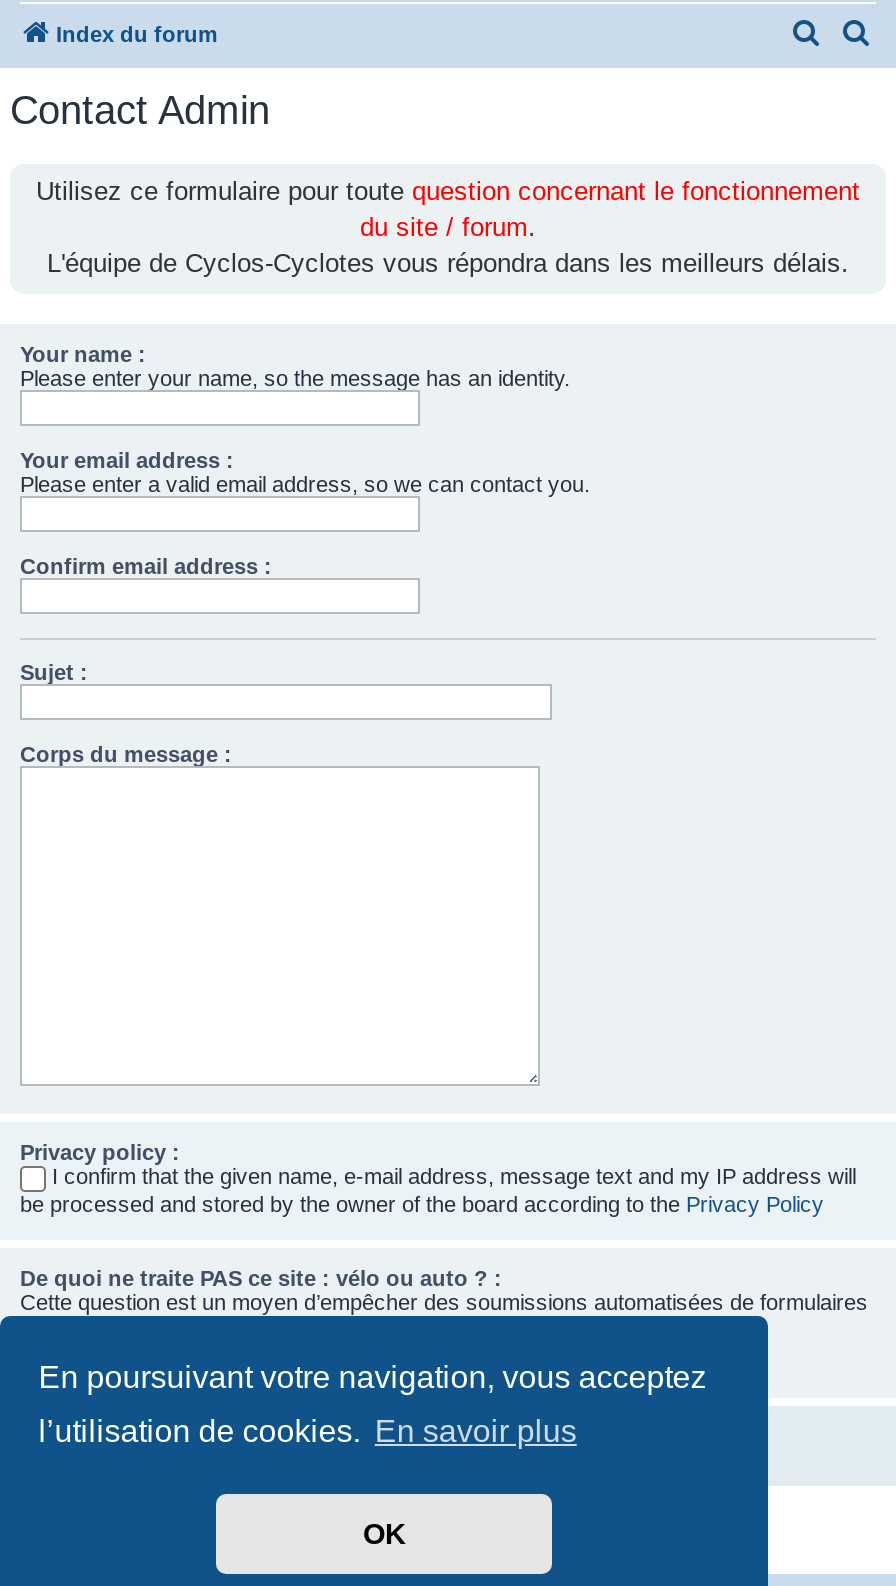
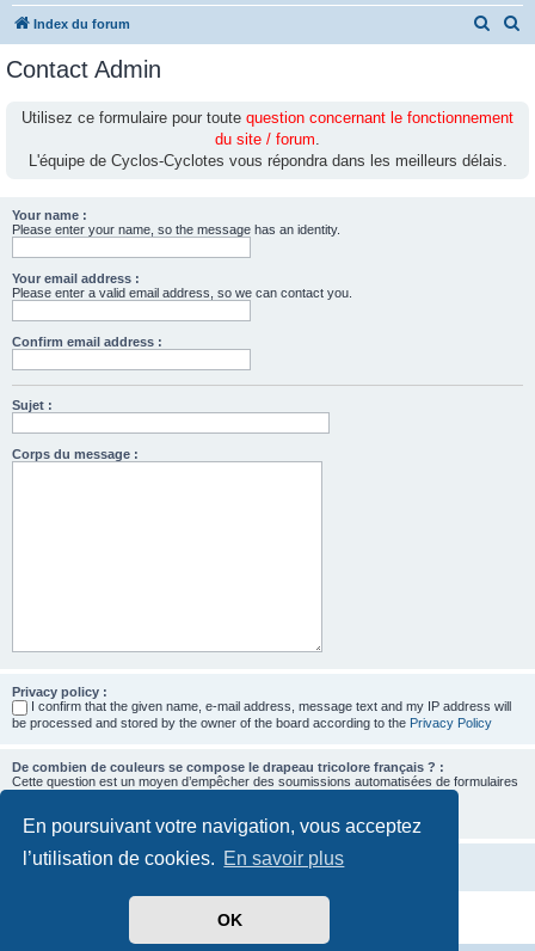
[20,1265,502,1289] De quoi ne traite PAS ce site : vélo ou auto ? : -> [12,759,444,774] De combien de couleurs se compose le drapeau tricolore français ? :

